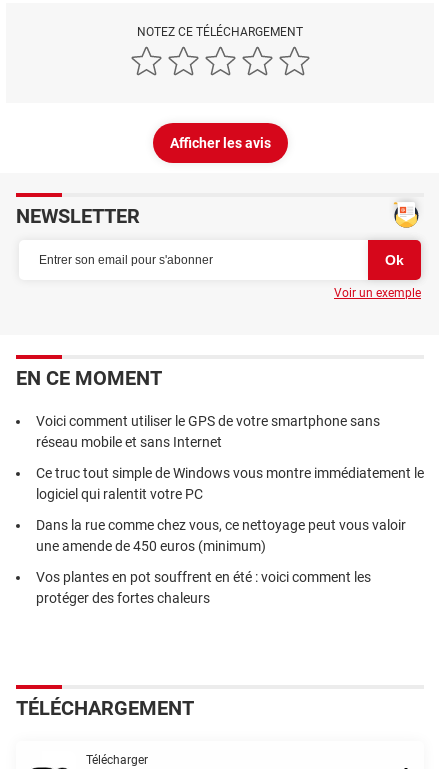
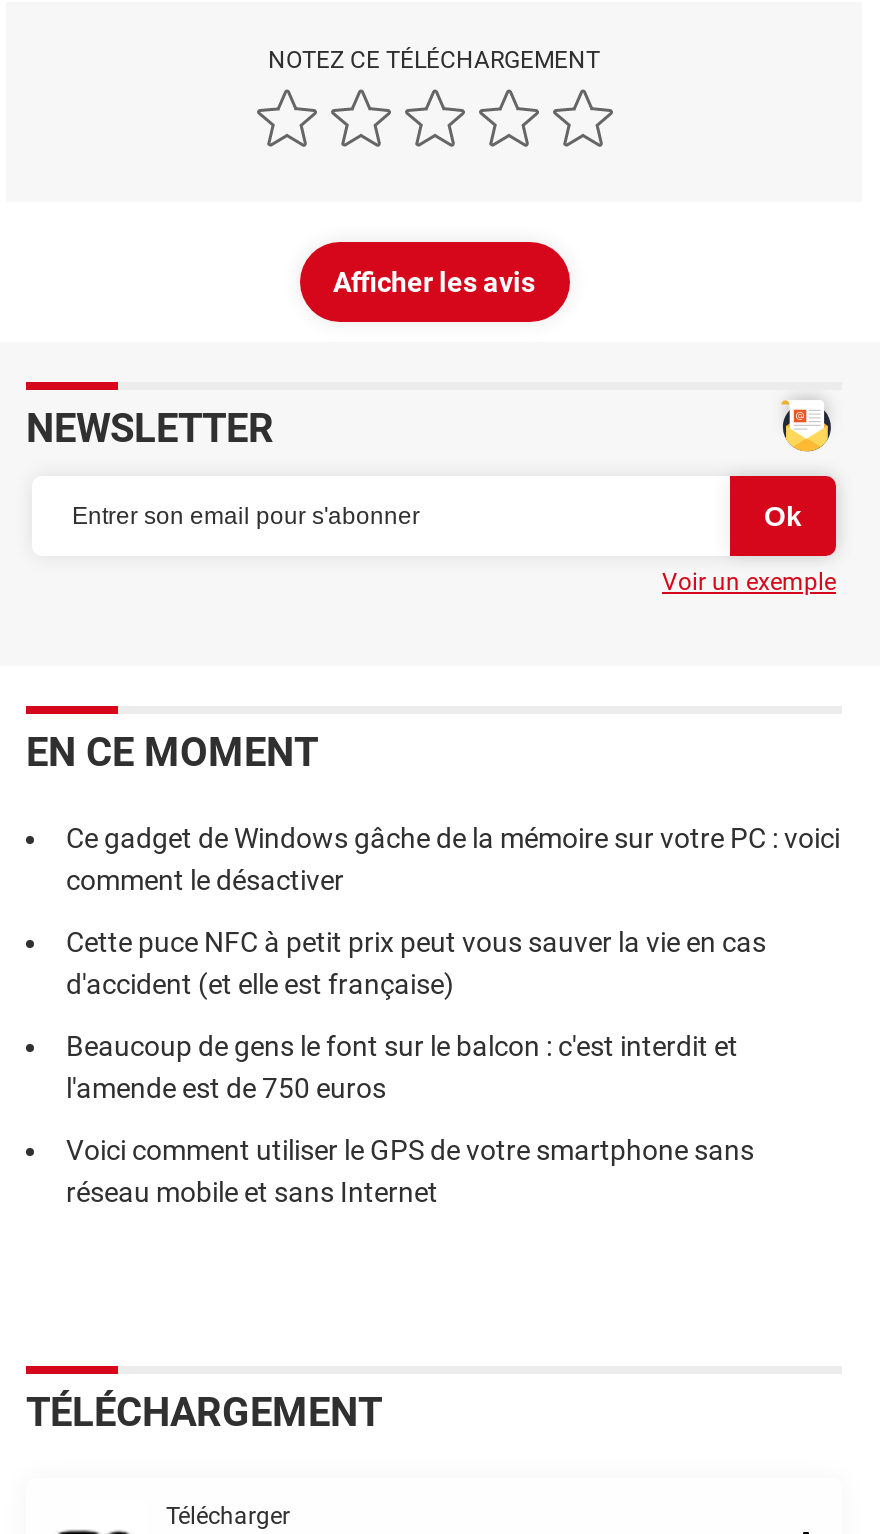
none -> [66,823,840,1105] Ce gadget de Windows gâche de la mémoire sur votre PC : voici | comment le désactiver | Cette puce NFC à petit prix peut vous sauver la vie en cas | d'accident (et elle est française) | Beaucoup de gens le font sur le balcon : c'est interdit et | l'amende est de 750 euros
moved [36,413,380,450] -> [66,1135,754,1209]: Voici comment utiliser le GPS de votre smartphone sans | réseau mobile et sans Internet
[36,465,424,606] Ce truc tout simple de Windows vous montre immédiatement le | logiciel qui ralentit votre PC | Dans la rue comme chez vous, ce nettoyage peut vous valoir | une amende de 450 euros (minimum) | Vos plantes en pot souffrent en été : voici comment les | protéger des fortes chaleurs -> none

